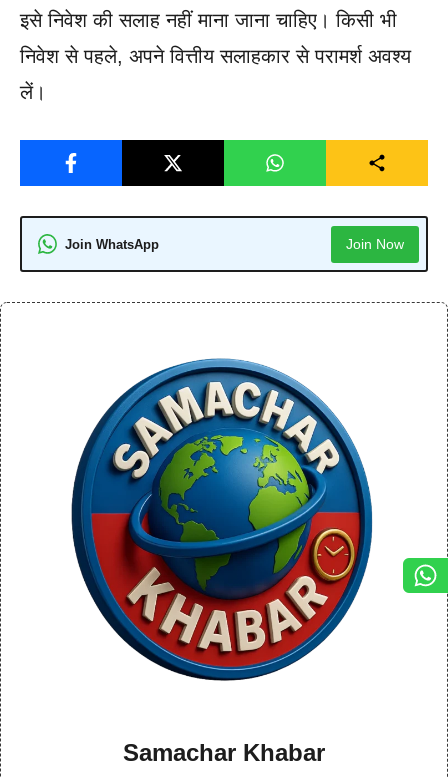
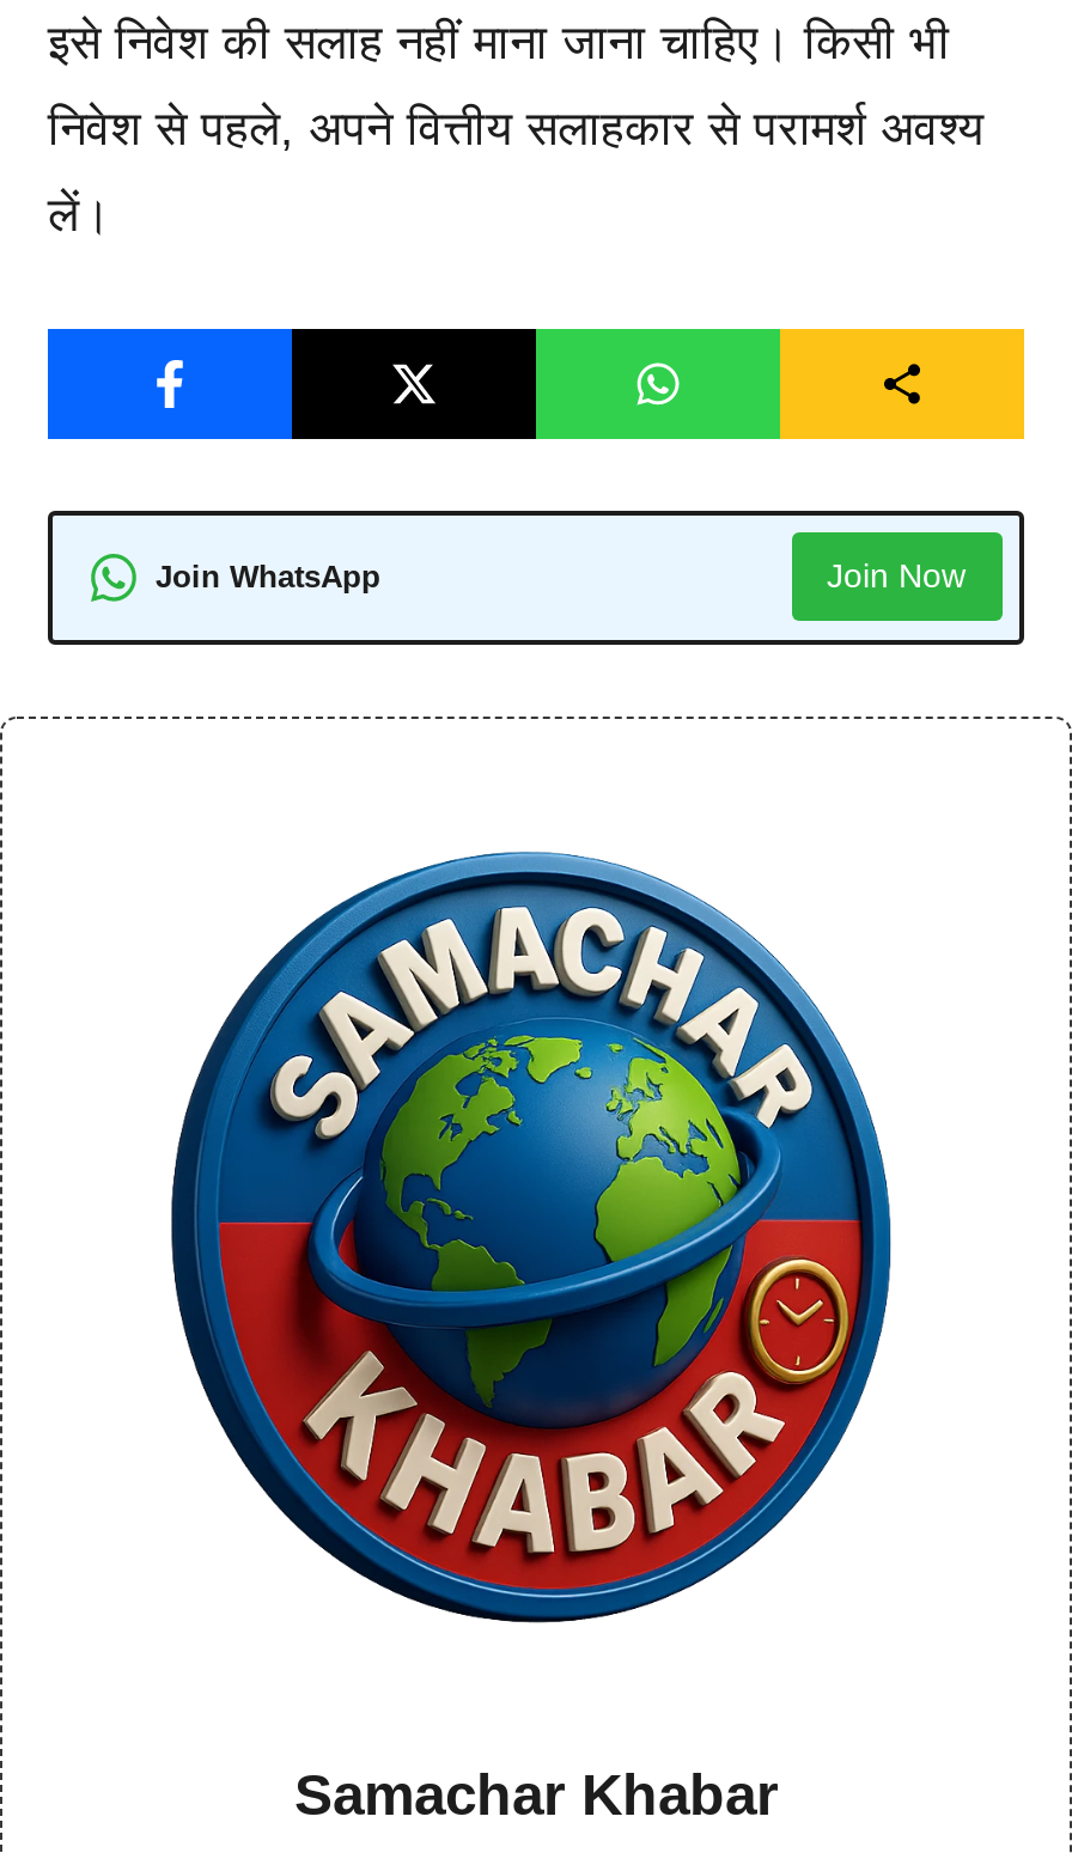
[402,557,445,594] [image] -> none

